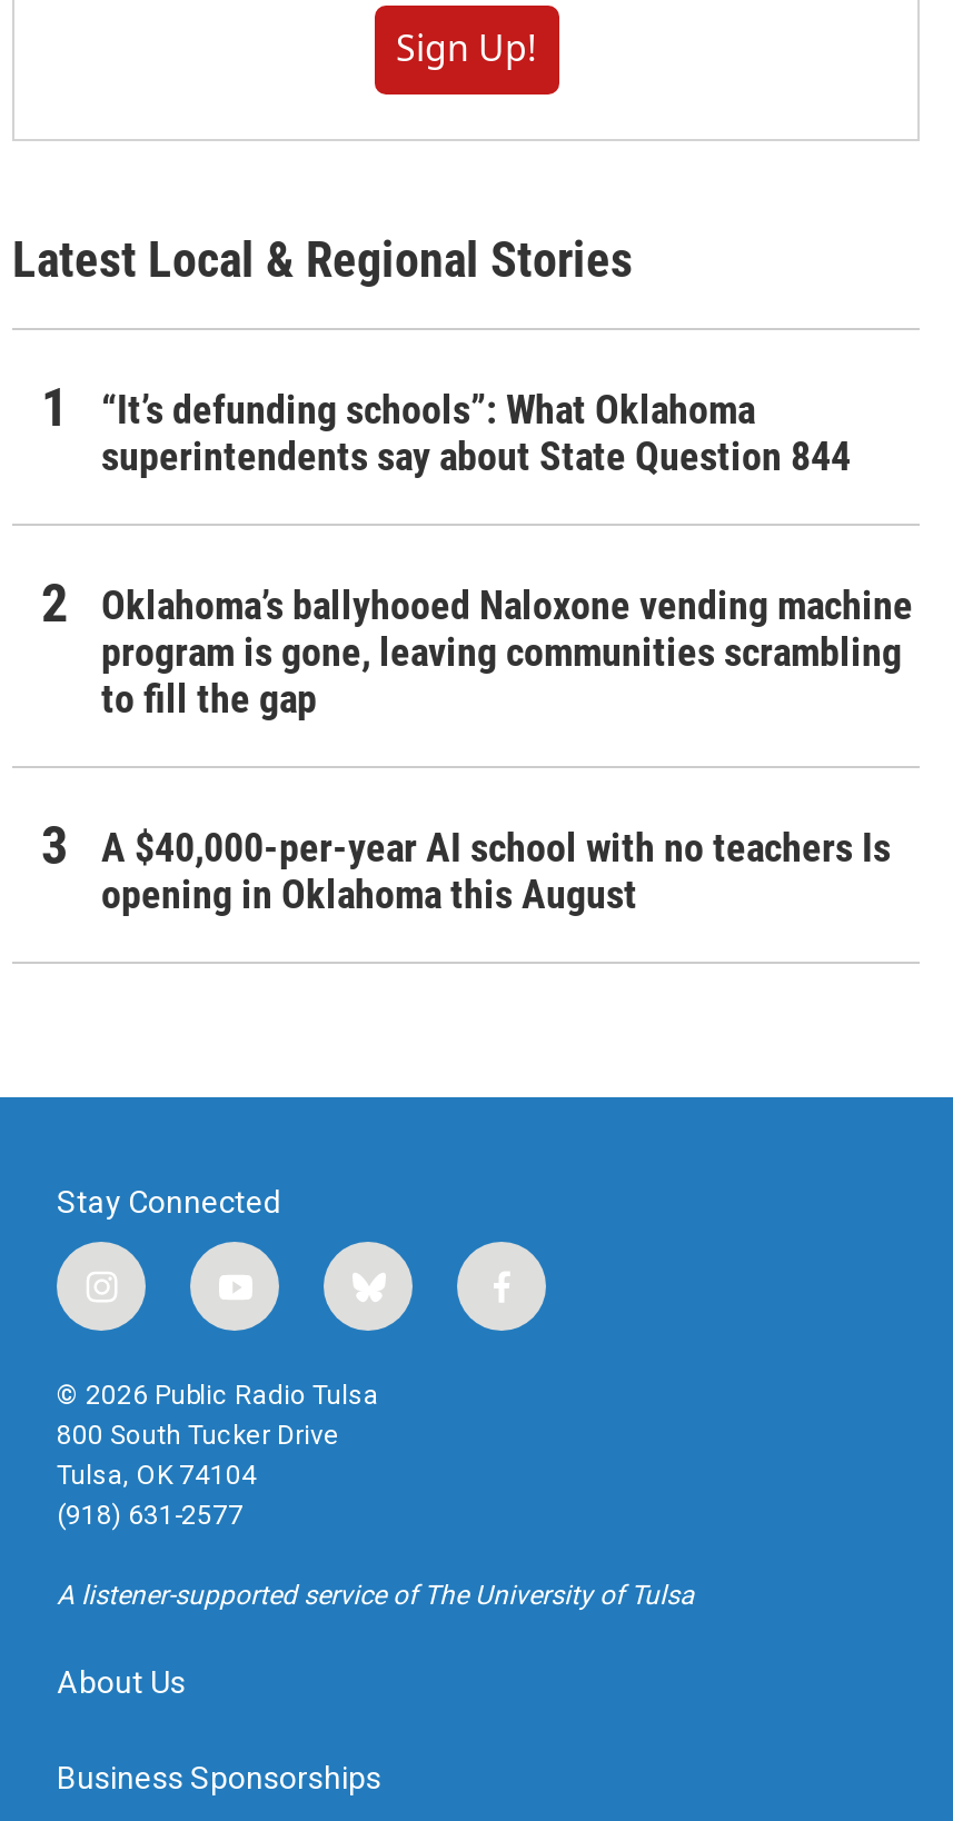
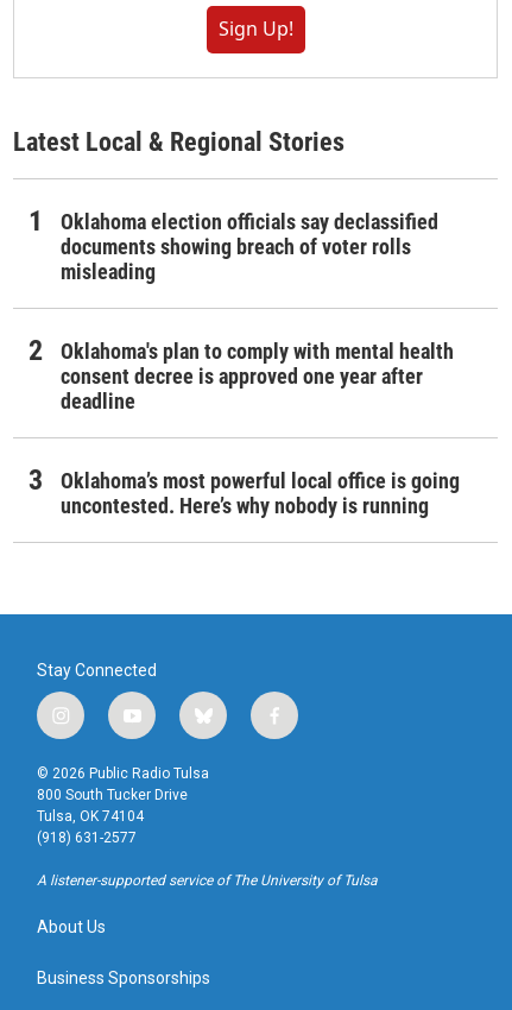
[101,386,851,480] “It’s defunding schools”: What Oklahoma | superintendents say about State Question 844 -> [61,209,438,284] Oklahoma election officials say declassified | documents showing breach of voter rolls | misleading
[101,582,913,722] Oklahoma’s ballyhooed Naloxone vending machine | program is gone, leaving communities scrambling | to fill the gap -> [61,339,454,414] Oklahoma's plan to comply with mental health | consent decree is approved one year after | deadline
[101,824,891,918] A $40,000-per-year AI school with no teachers Is | opening in Oklahoma this August -> [61,469,460,518] Oklahoma’s most powerful local office is going | uncontested. Here’s why nobody is running

